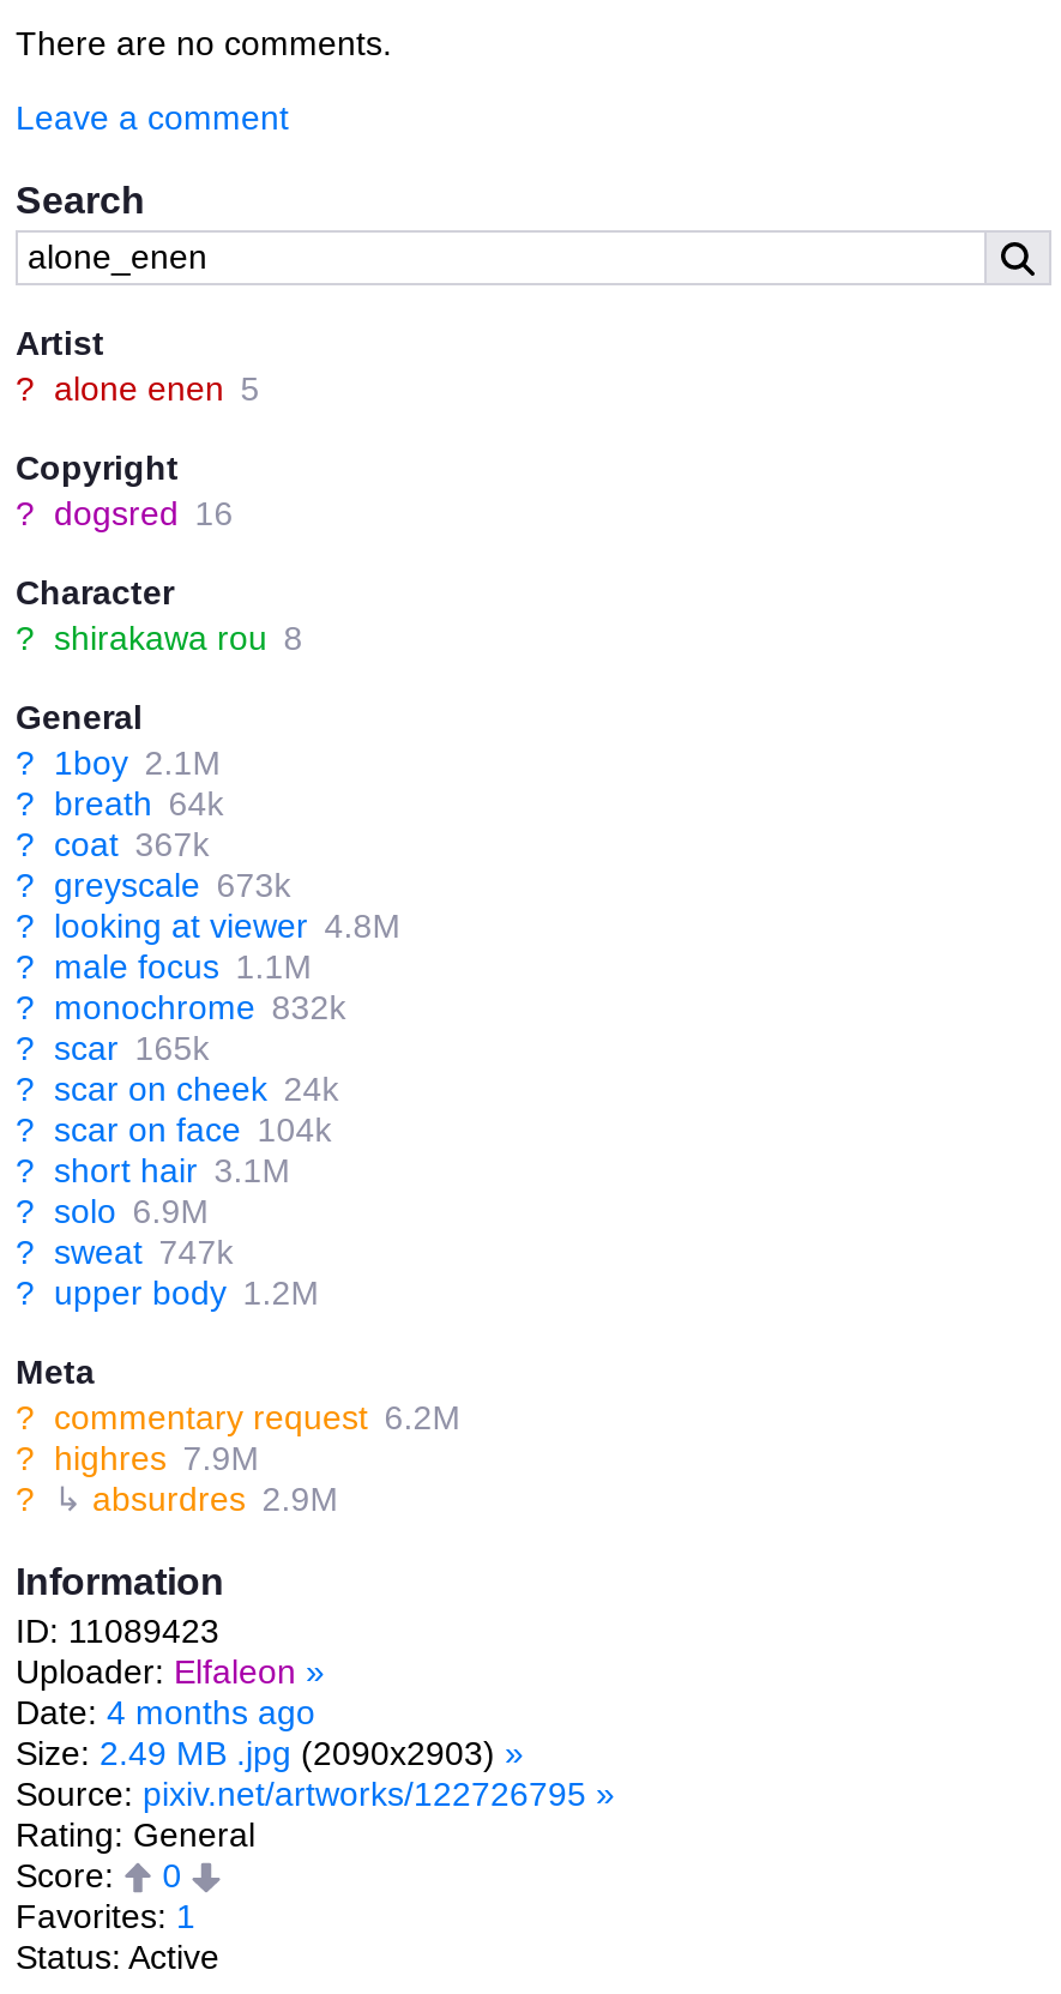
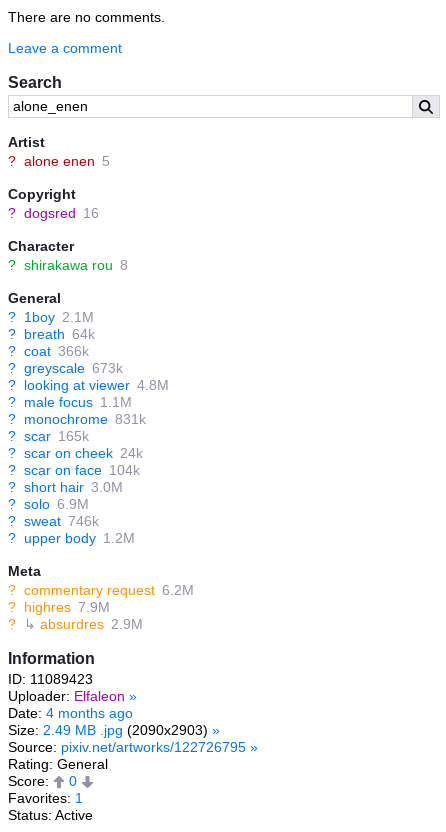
[16,824,209,862] ? coat 367k -> [8,343,89,359] ? coat 366k
[16,987,346,1025] ? monochrome 832k -> [8,411,146,427] ? monochrome 831k
[16,1150,291,1188] ? short hair 3.1M -> [8,479,123,495] ? short hair 3.0M
[16,1232,233,1270] ? sweat 747k -> [8,513,99,529] ? sweat 746k

